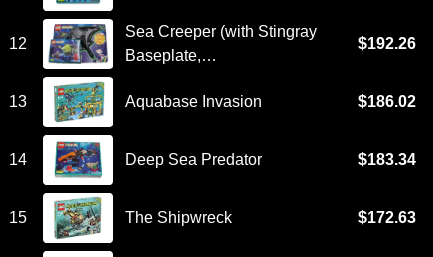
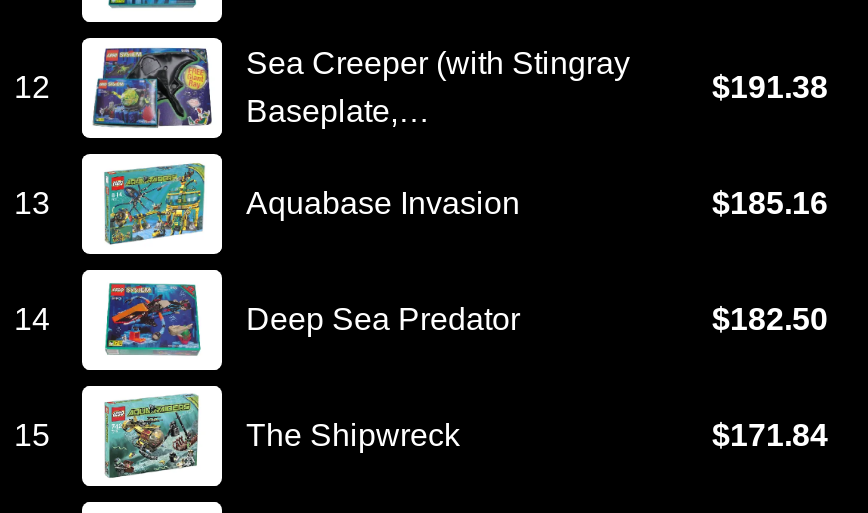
[358,35,416,52] $192.26 -> [712,70,828,104] $191.38
[358,93,416,110] $186.02 -> [712,186,828,220] $185.16
[358,151,416,168] $183.34 -> [712,302,828,336] $182.50
[358,209,416,226] $172.63 -> [712,418,828,452] $171.84

